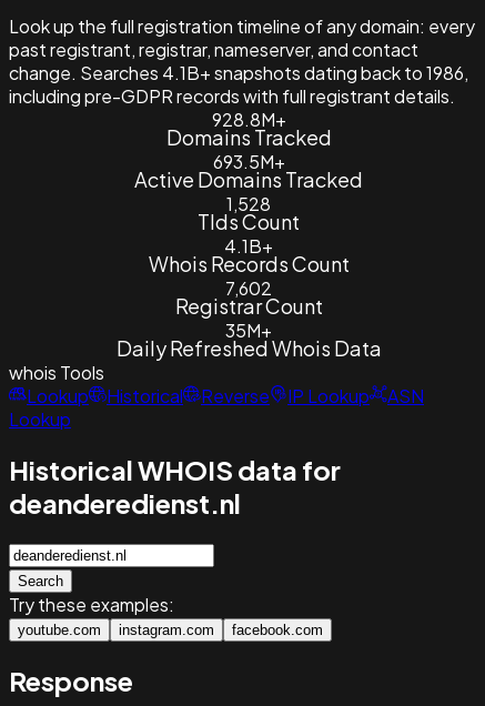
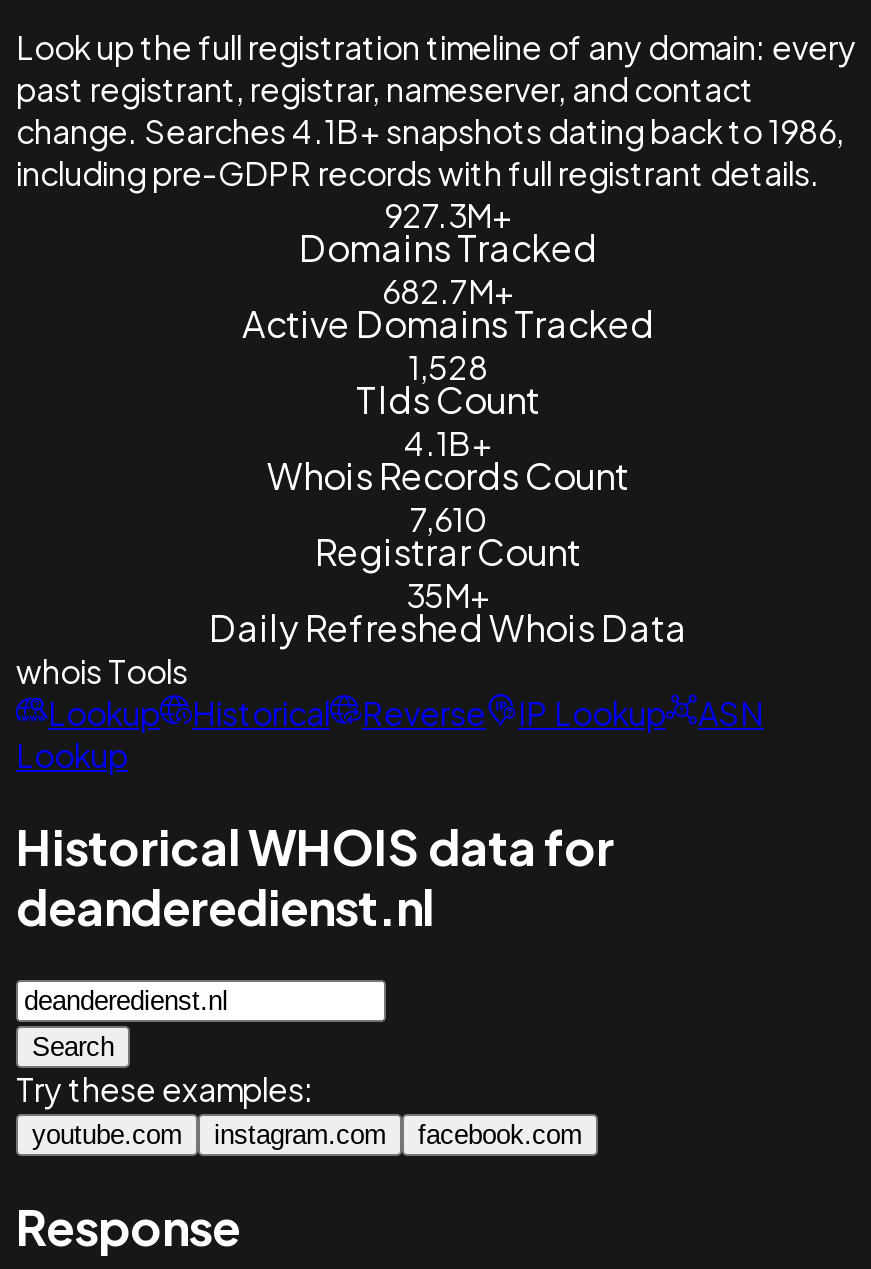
[211,108,286,131] 928.8M+ -> [384,194,512,236] 927.3M+
[213,150,285,173] 693.5M+ -> [382,270,514,312] 682.7M+
[225,276,272,300] 7,602 -> [410,498,486,540] 7,610

